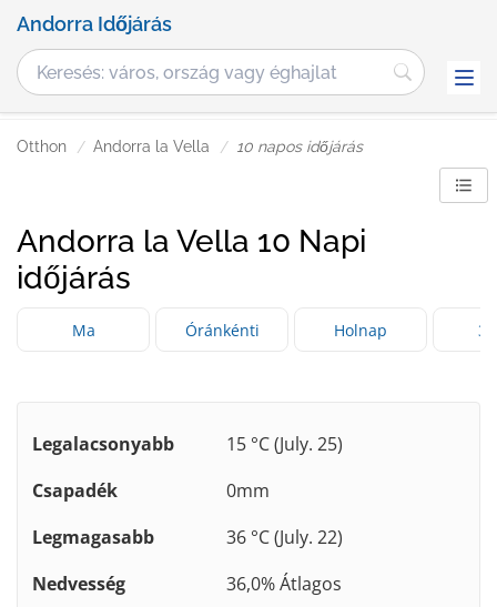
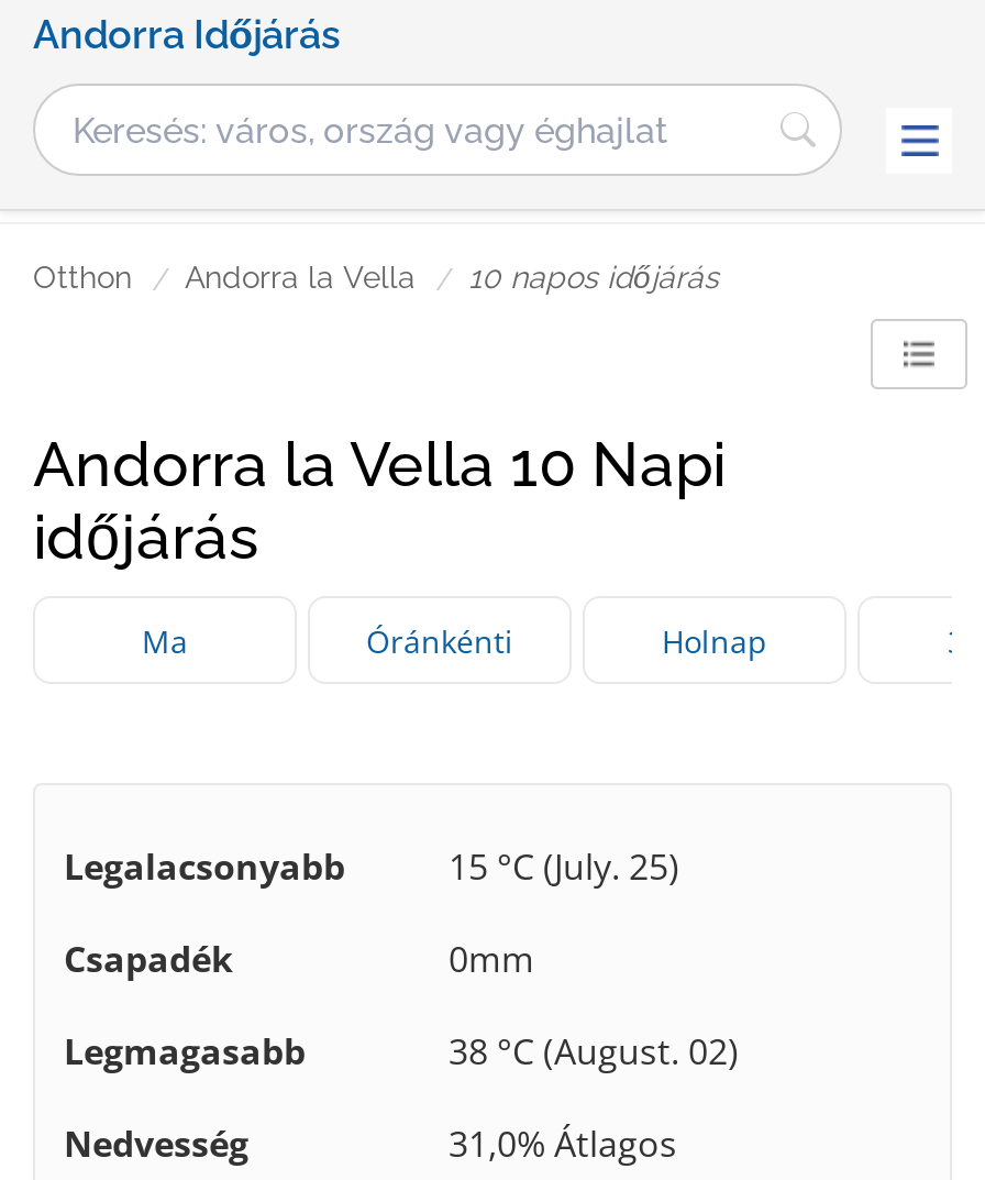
[226,525,343,550] 36 °C (July. 22) -> [449,1028,739,1076] 38 °C (August. 02)
[226,572,342,596] 36,0% Átlagos -> [449,1120,677,1169] 31,0% Átlagos

